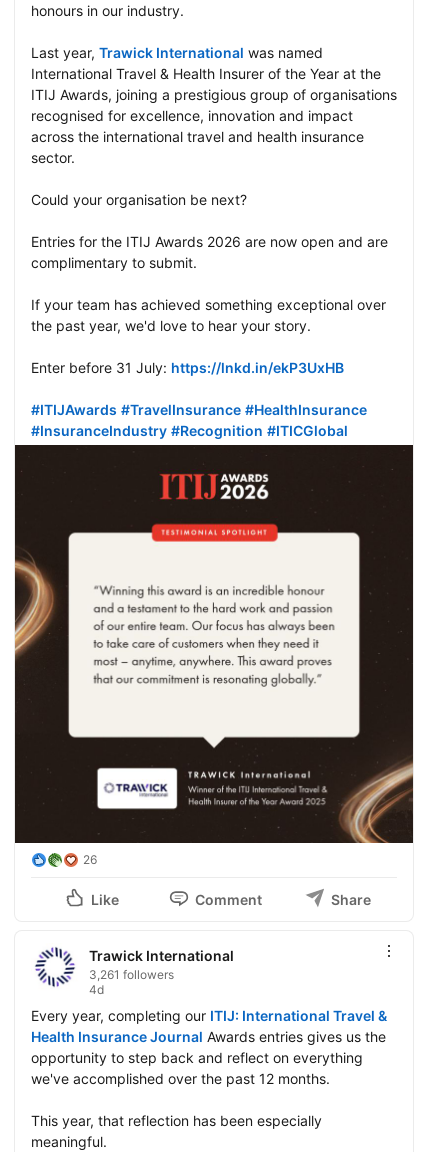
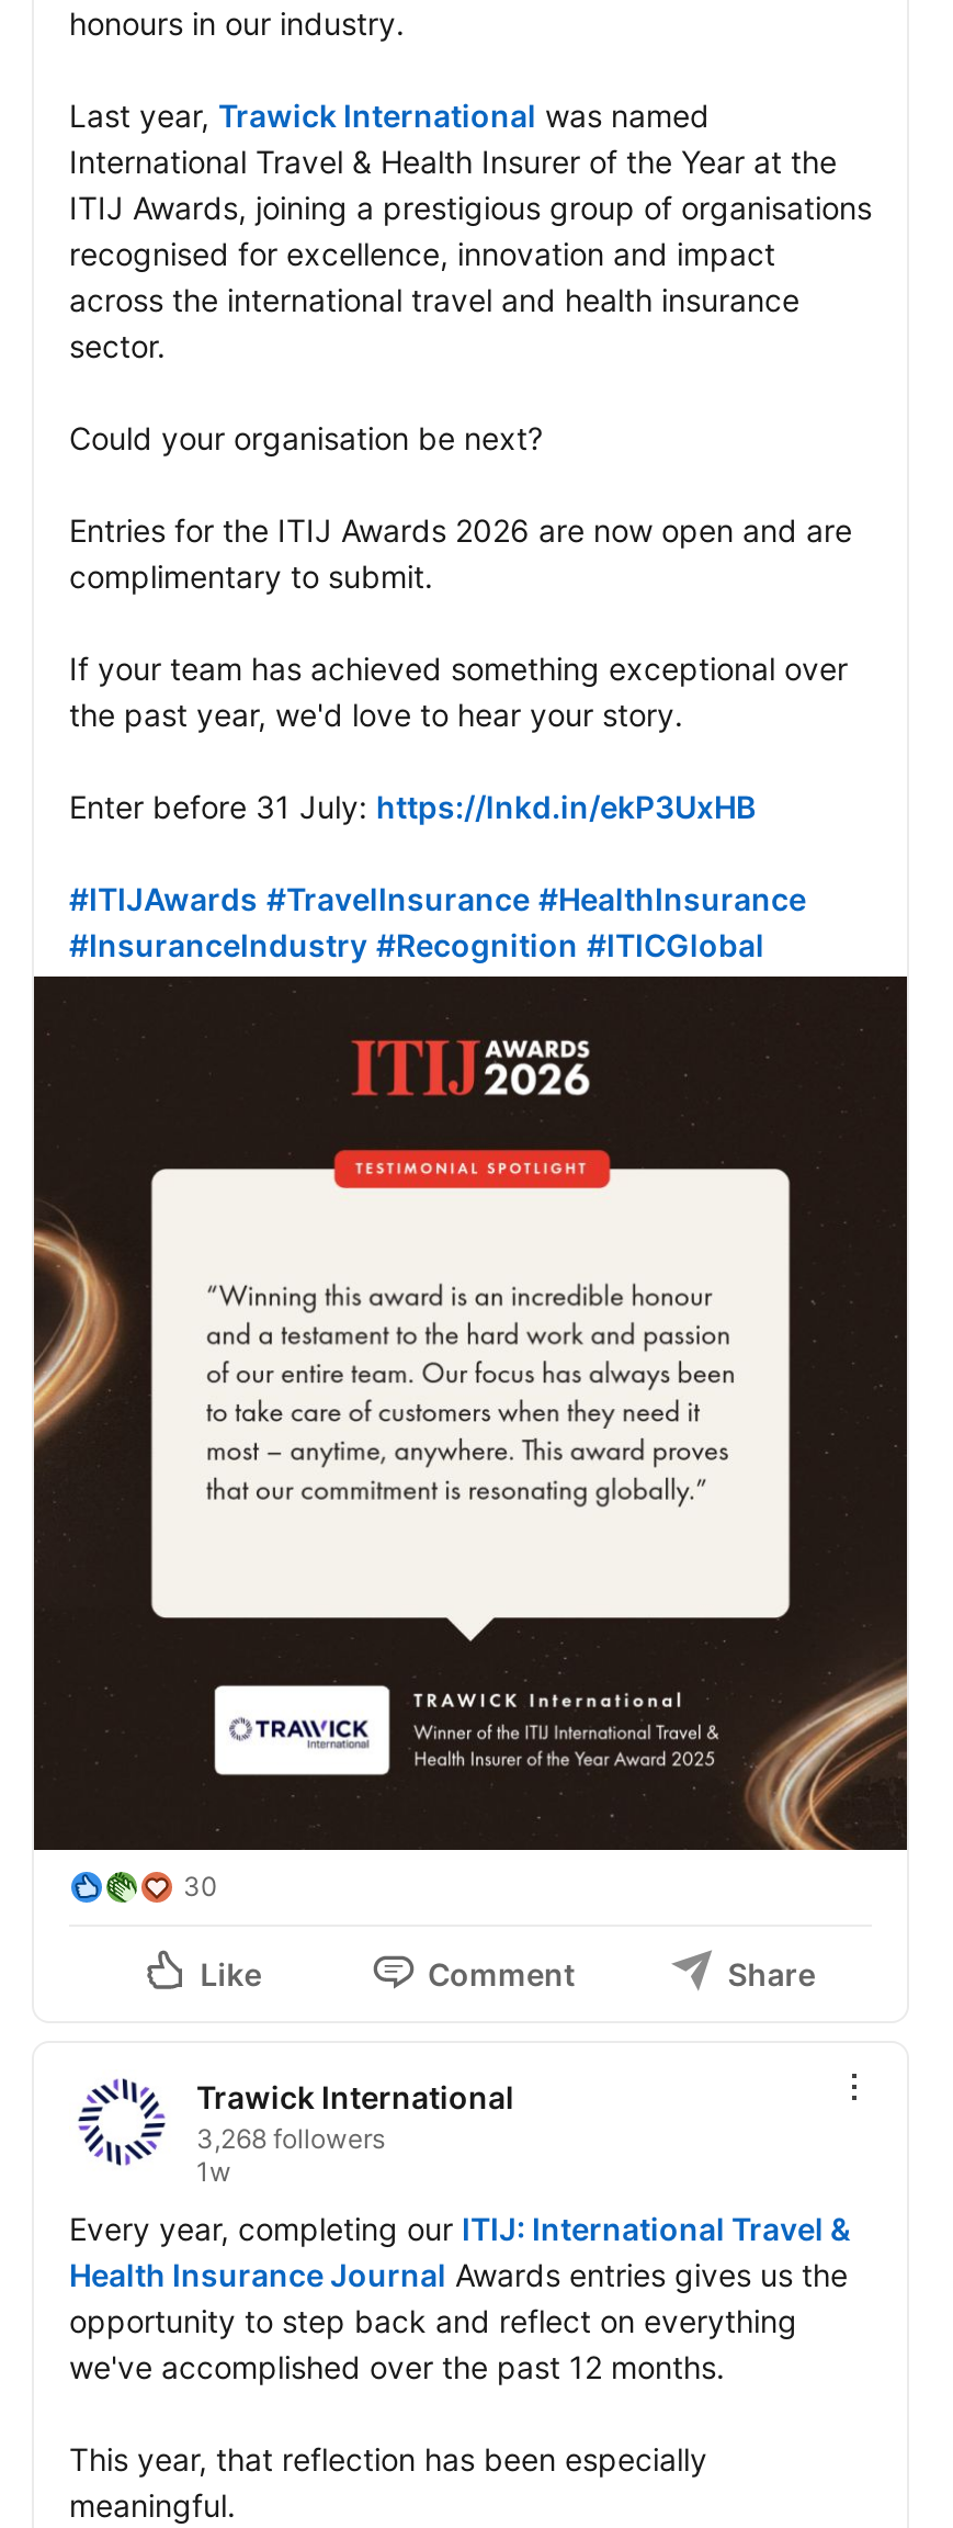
[83,852,97,867] 26 -> [183,1870,218,1903] 30
[89,967,174,997] 3,261 followers | 4d -> [196,2122,385,2188] 3,268 followers | 1w

